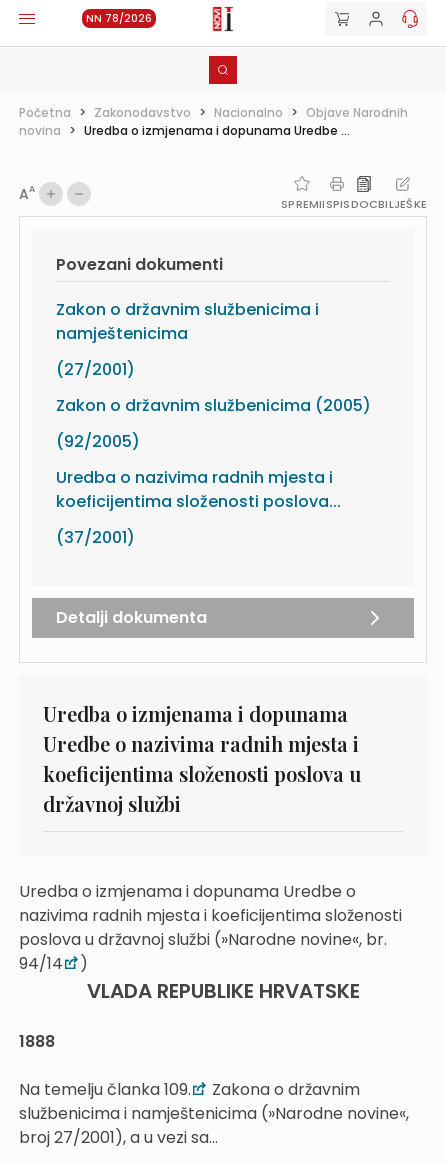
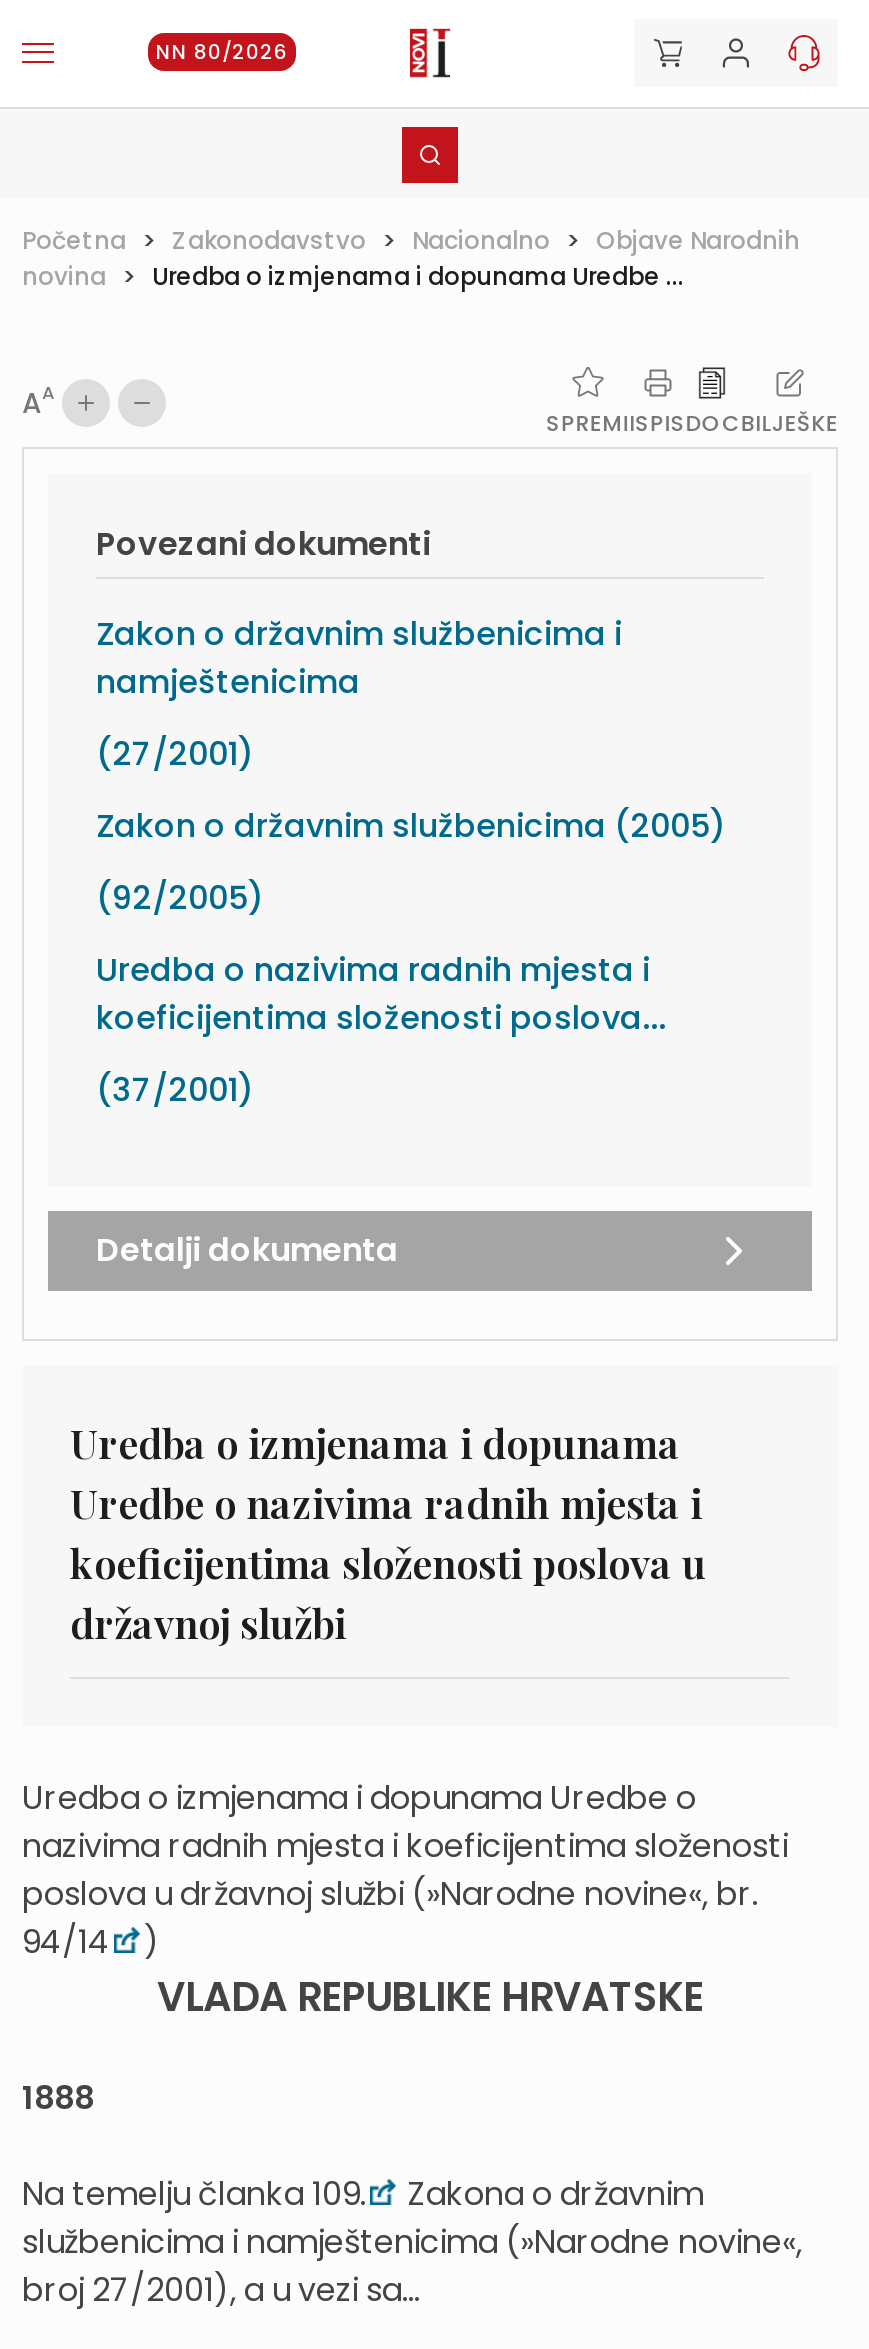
[86,11,152,26] NN 78/2026 -> [156,37,288,67] NN 80/2026

